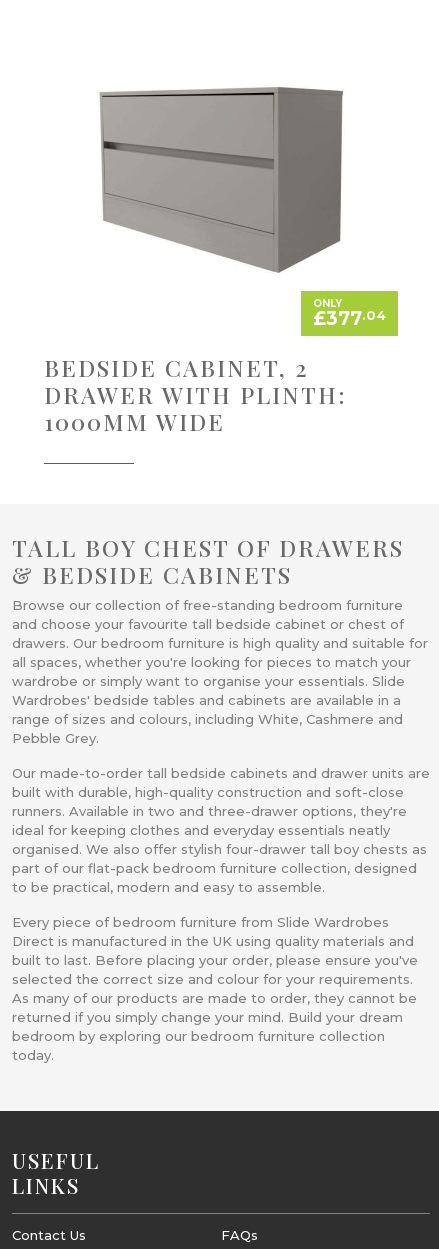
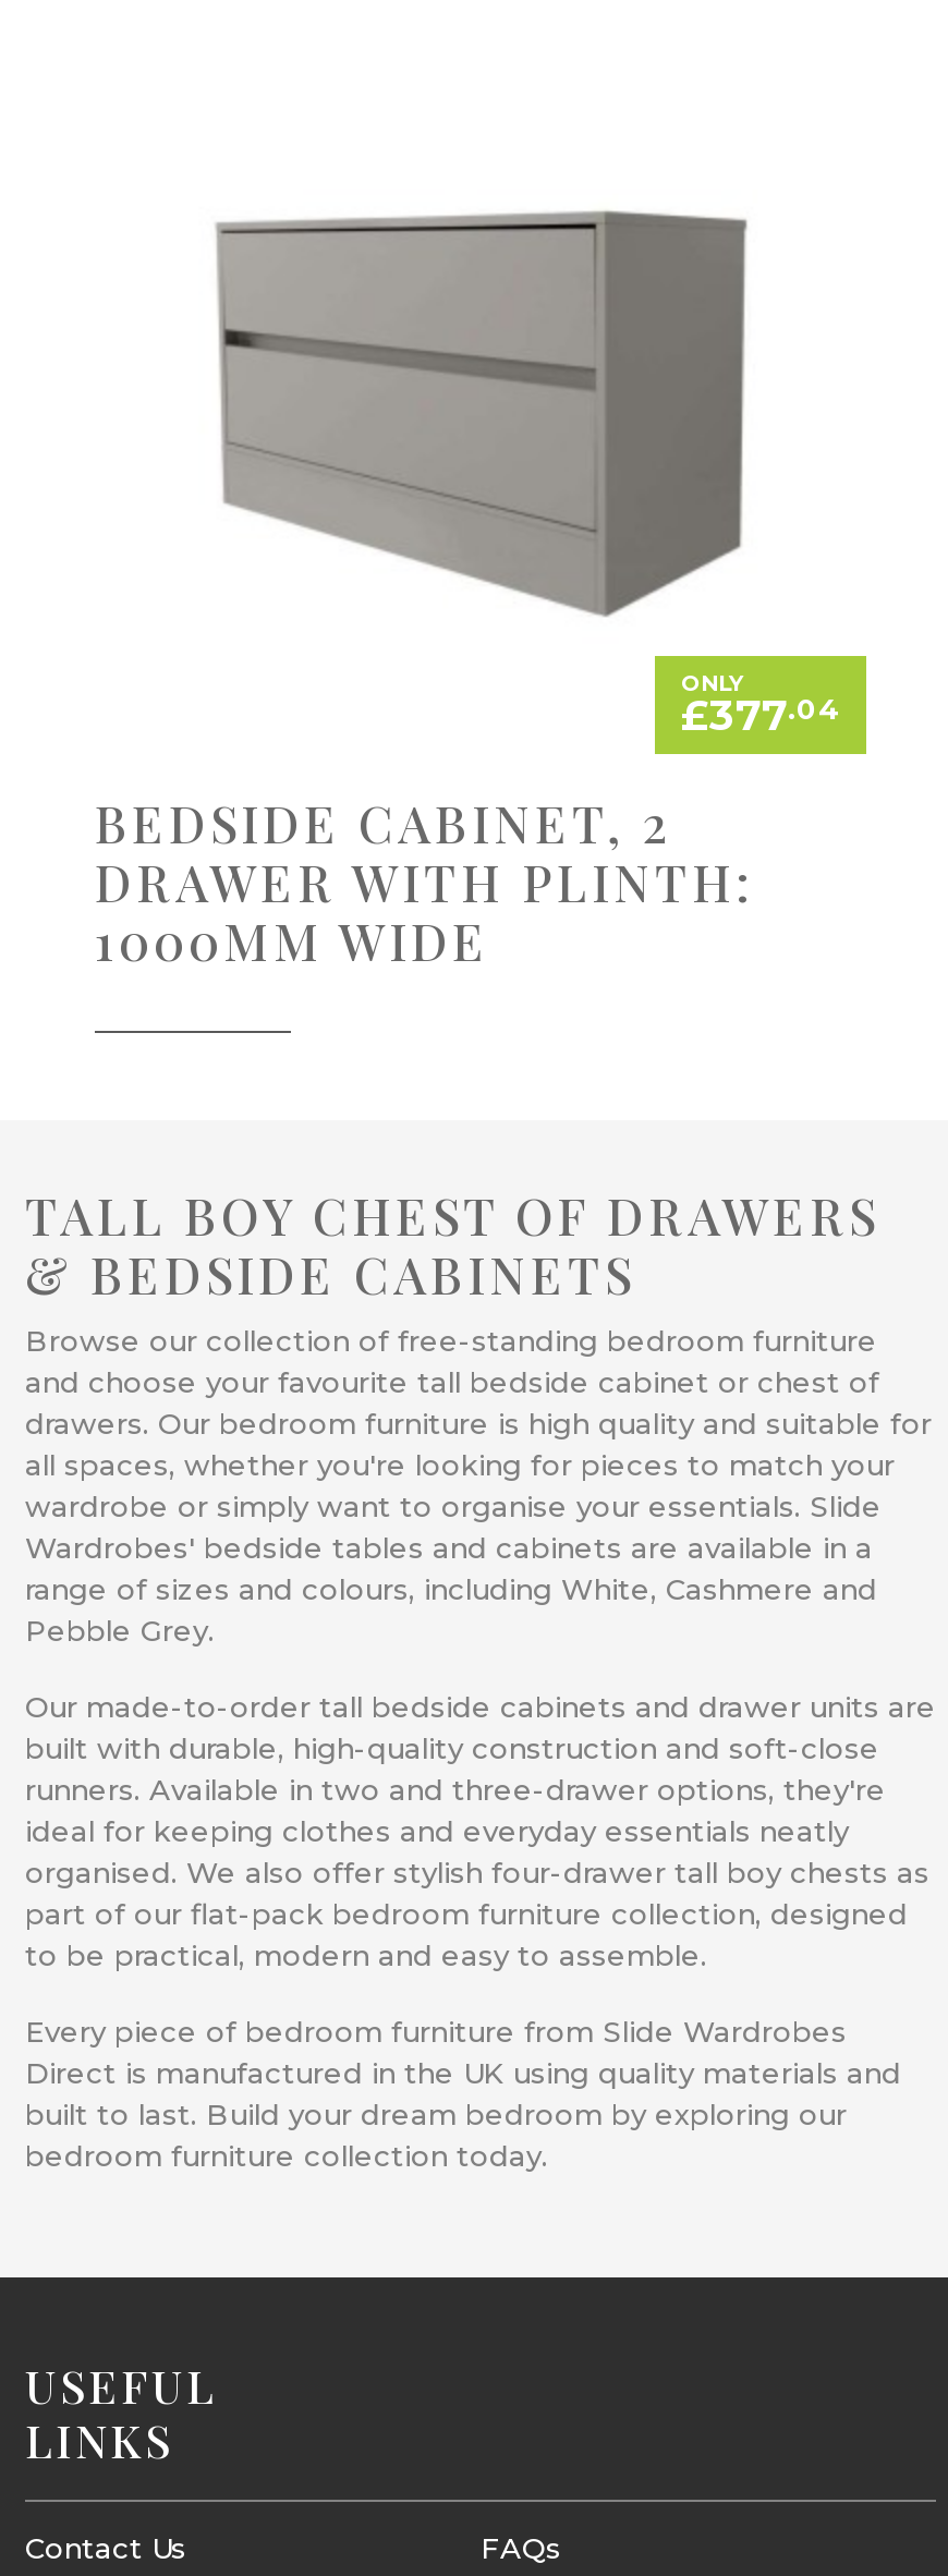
[12,952,418,1063] built to last. Before placing your order, please ensure you've | selected the correct size and colour for your requirements. | As many of our products are made to order, they cannot be | returned if you simply change your mind. Build your dream | bedroom by exploring our bedroom furniture collection | today. -> [25,2097,847,2173] built to last. Build your dream bedroom by exploring our | bedroom furniture collection today.

